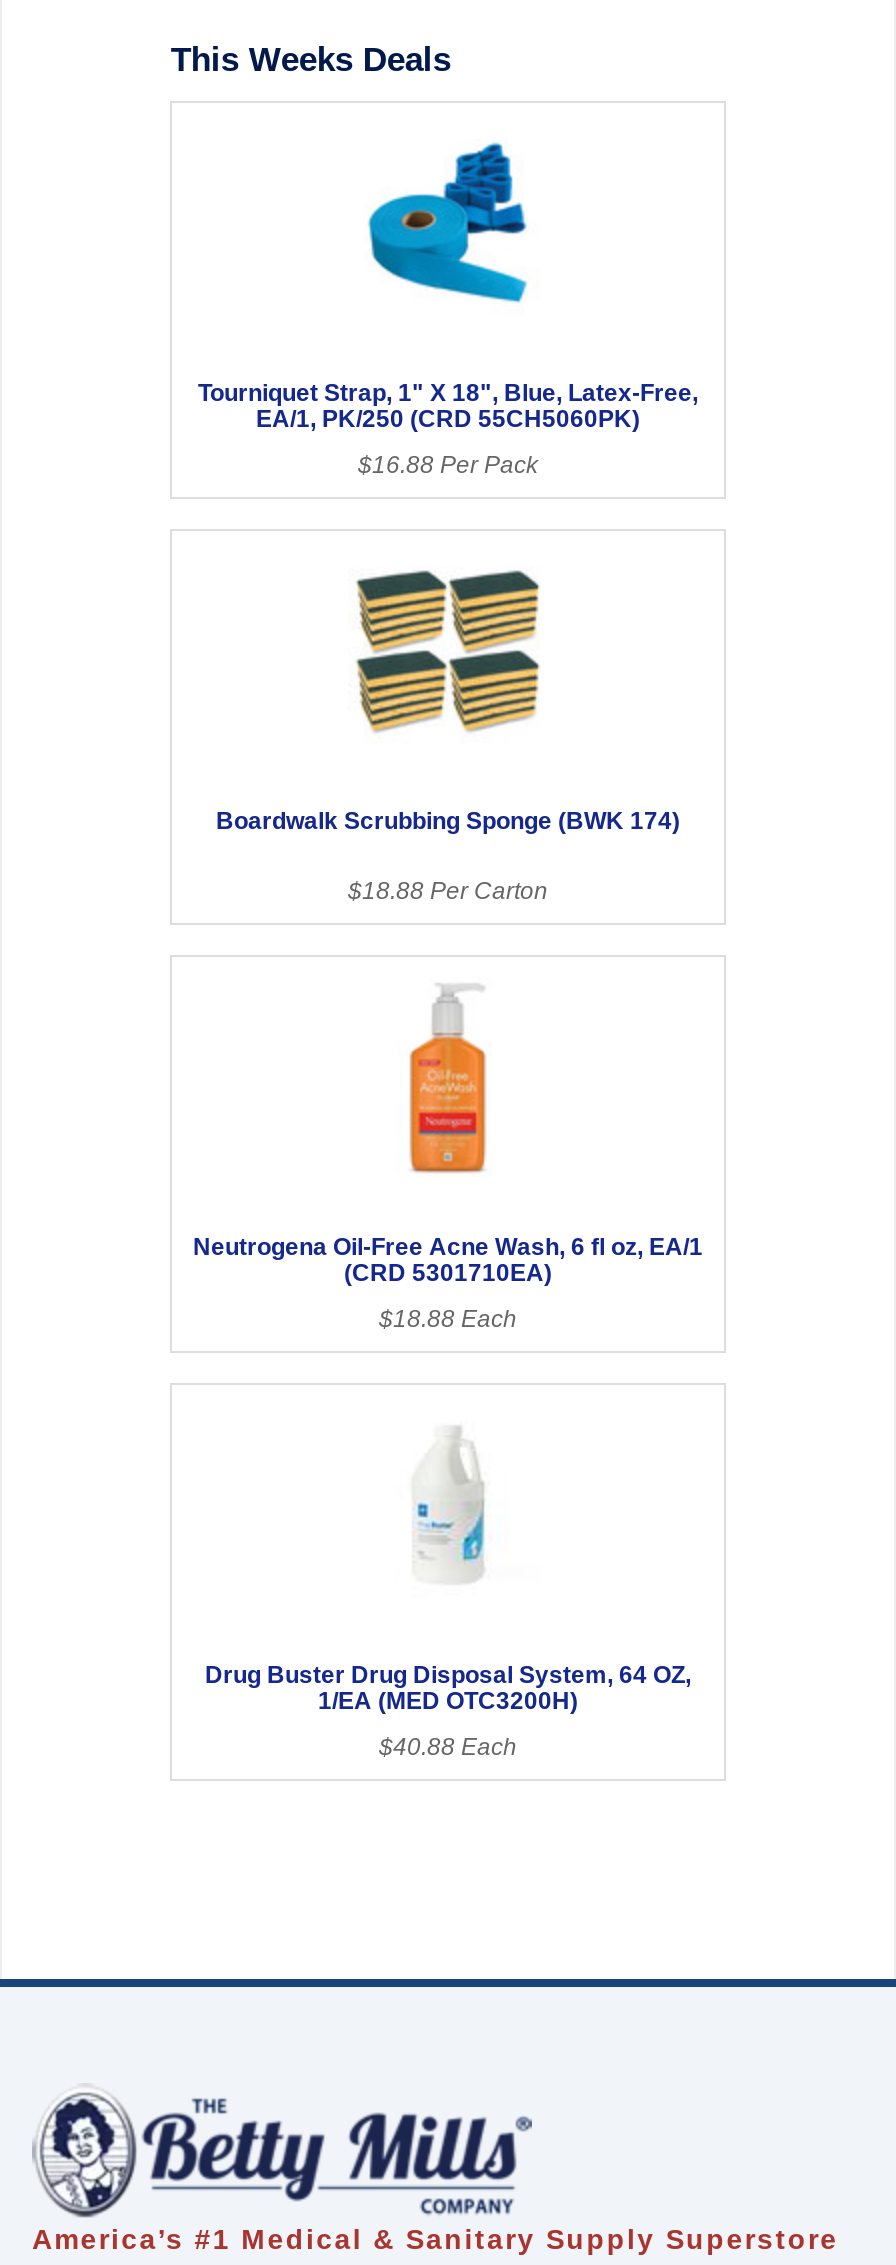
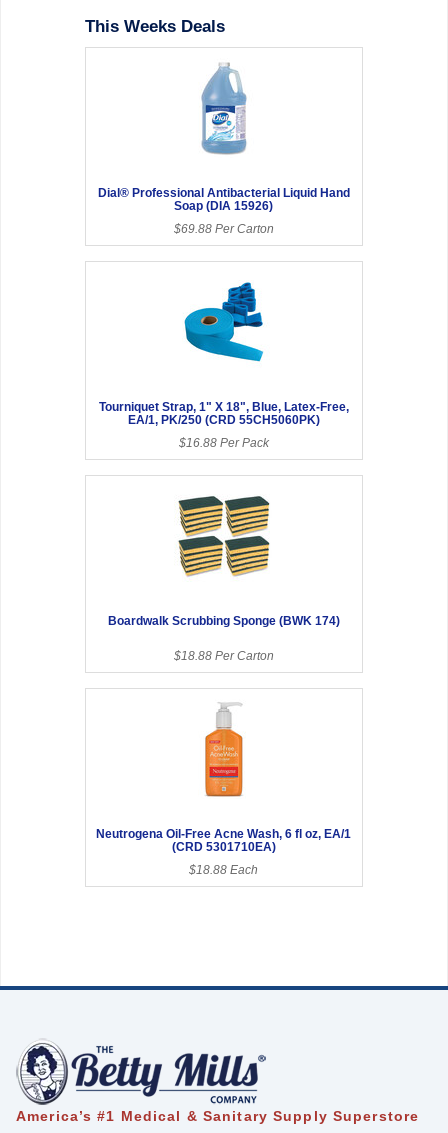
none -> [98,62,350,236] [image] | Dial® Professional Antibacterial Liquid Hand | Soap (DIA 15926) | $69.88 Per Carton
moved [193,141,703,1334] -> [96,281,351,877]: [image] | Tourniquet Strap, 1" X 18", Blue, Latex-Free, | EA/1, PK/250 (CRD 55CH5060PK) | ... | (CRD 5301710EA) | $18.88 Each
[410,1429,486,1581] [image] -> none
[205,1662,691,1762] Drug Buster Drug Disposal System, 64 OZ, | 1/EA (MED OTC3200H) | $40.88 Each -> none

